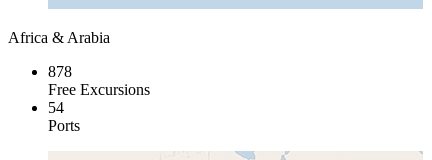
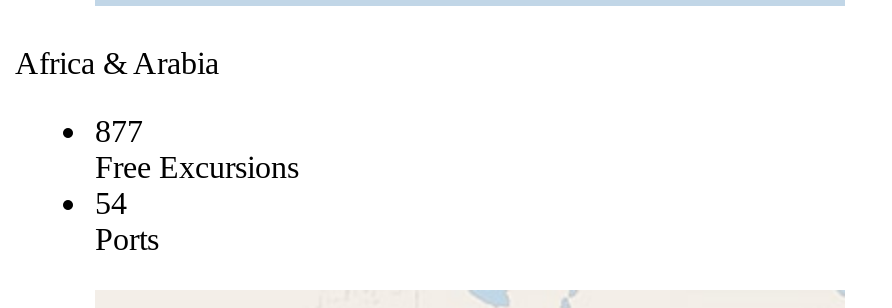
[48,63,72,80] 878 -> [95,114,143,148] 877

